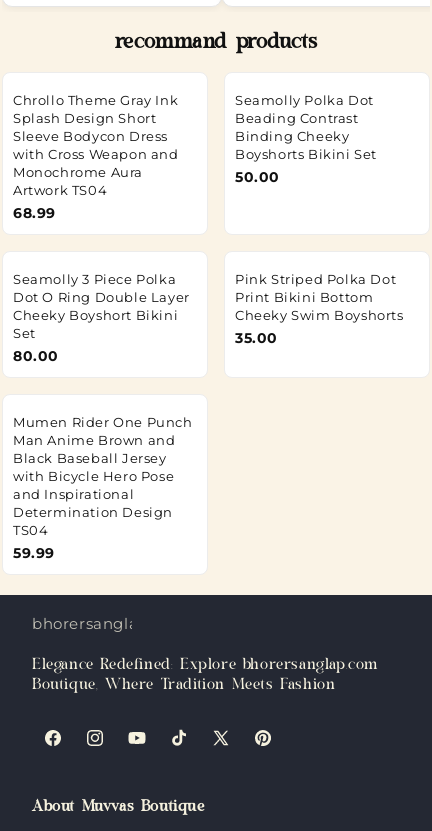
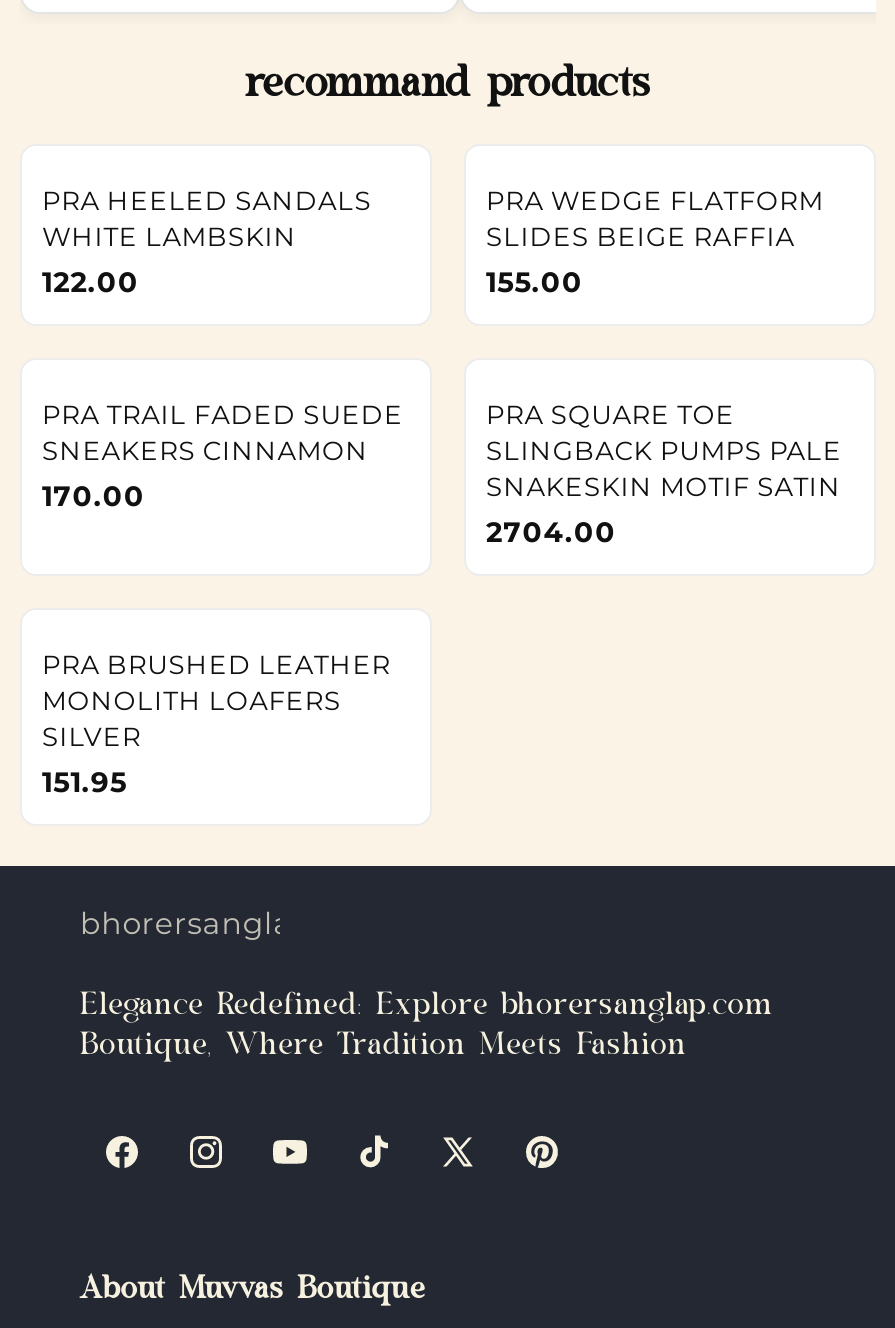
[13,92,179,222] Chrollo Theme Gray Ink | Splash Design Short | Sleeve Bodycon Dress | with Cross Weapon and | Monochrome Aura | Artwork TS04 | 68.99 -> [42,184,372,300] PRA HEELED SANDALS | WHITE LAMBSKIN | 122.00
[235,92,377,186] Seamolly Polka Dot | Beading Contrast | Binding Cheeky | Boyshorts Bikini Set | 50.00 -> [486,184,824,300] PRA WEDGE FLATFORM | SLIDES BEIGE RAFFIA | 155.00
[13,271,190,365] Seamolly 3 Piece Polka | Dot O Ring Double Layer | Cheeky Boyshort Bikini | Set | 80.00 -> [42,398,403,514] PRA TRAIL FADED SUEDE | SNEAKERS CINNAMON | 170.00
[235,271,404,347] Pink Striped Polka Dot | Print Bikini Bottom | Cheeky Swim Boyshorts | 35.00 -> [486,398,842,550] PRA SQUARE TOE | SLINGBACK PUMPS PALE | SNAKESKIN MOTIF SATIN | 2704.00
[13,414,193,562] Mumen Rider One Punch | Man Anime Brown and | Black Baseball Jersey | with Bicycle Hero Pose | and Inspirational | Determination Design | TS04 | 59.99 -> [42,648,391,800] PRA BRUSHED LEATHER | MONOLITH LOAFERS | SILVER | 151.95

